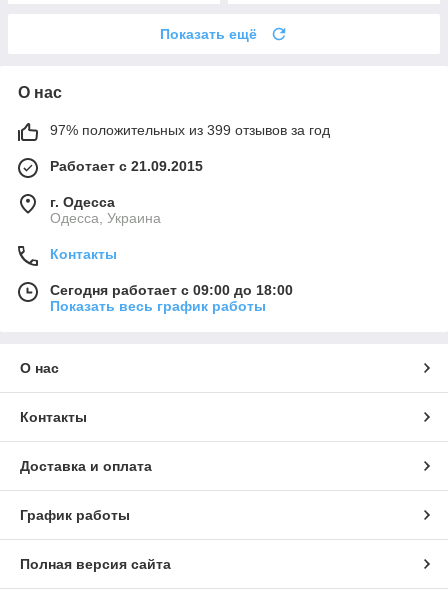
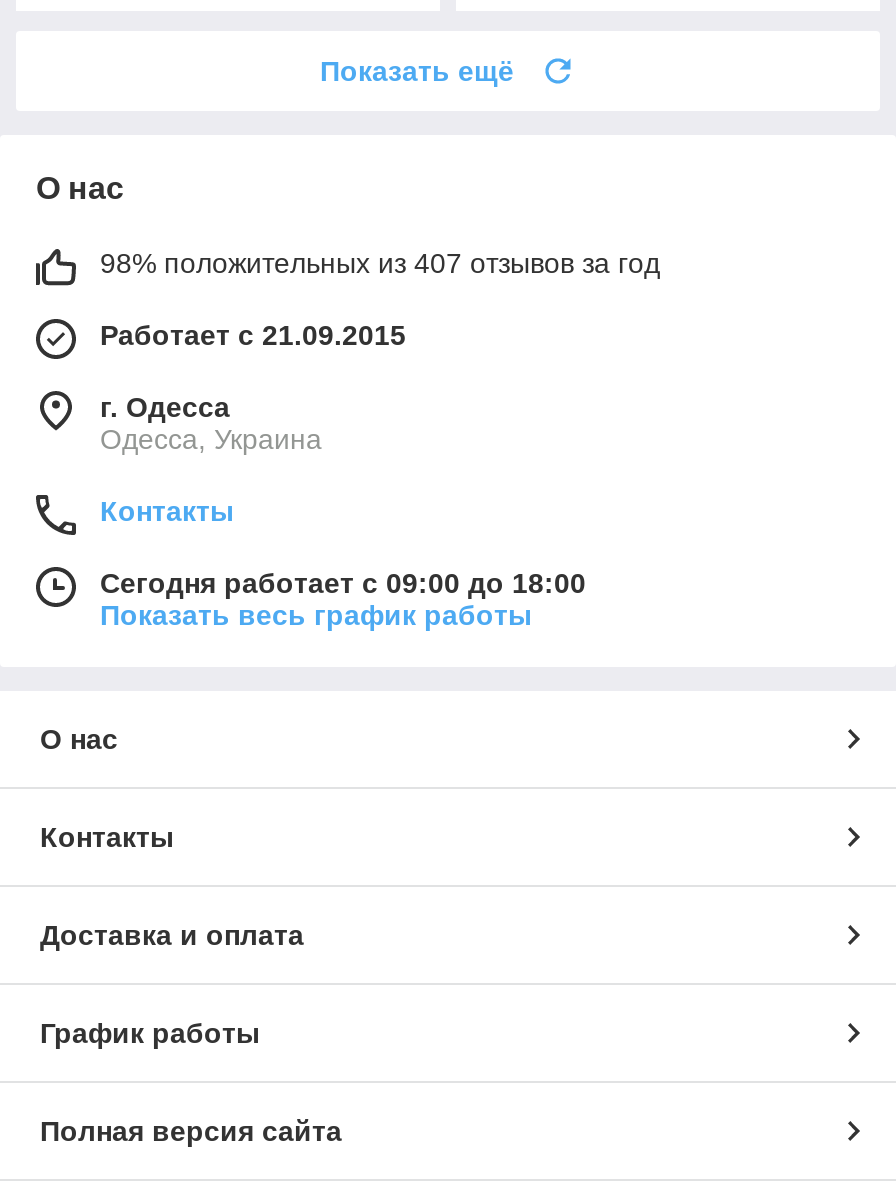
[50,122,330,138] 97% положительных из 399 отзывов за год -> [100,247,660,279] 98% положительных из 407 отзывов за год

